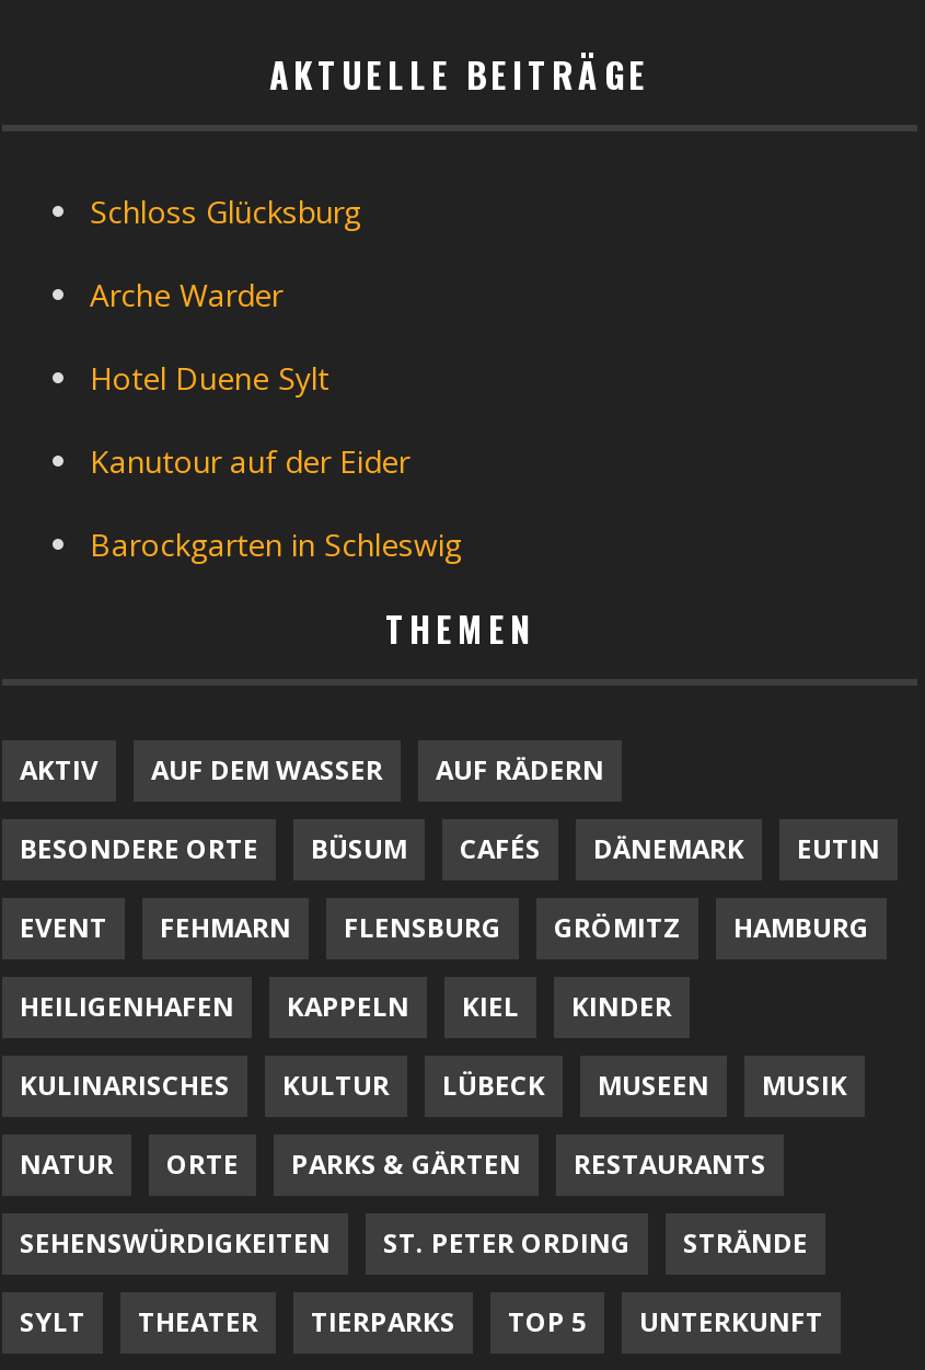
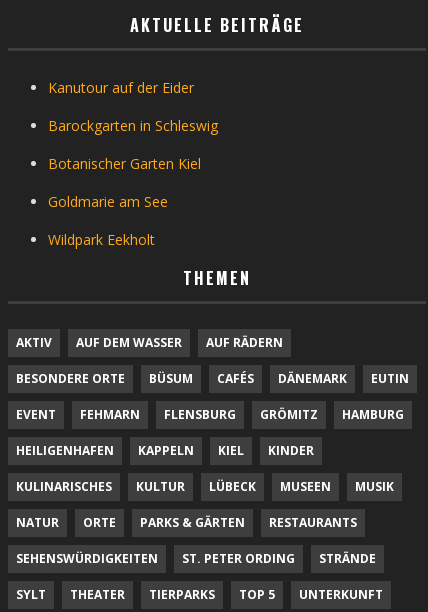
[90,191,361,399] Schloss Glücksburg | Arche Warder | Hotel Duene Sylt -> none
moved [90,441,462,566] -> [48,78,218,135]: Kanutour auf der Eider | Barockgarten in Schleswig
none -> [48,154,201,249] Botanischer Garten Kiel | Goldmarie am See | Wildpark Eekholt

